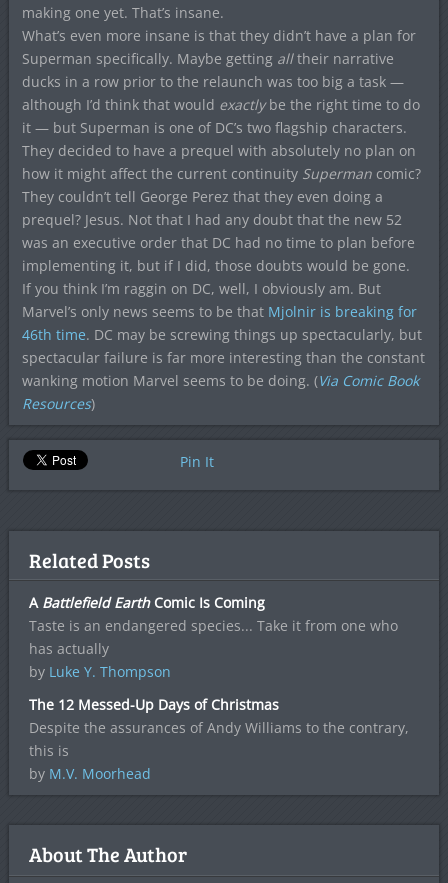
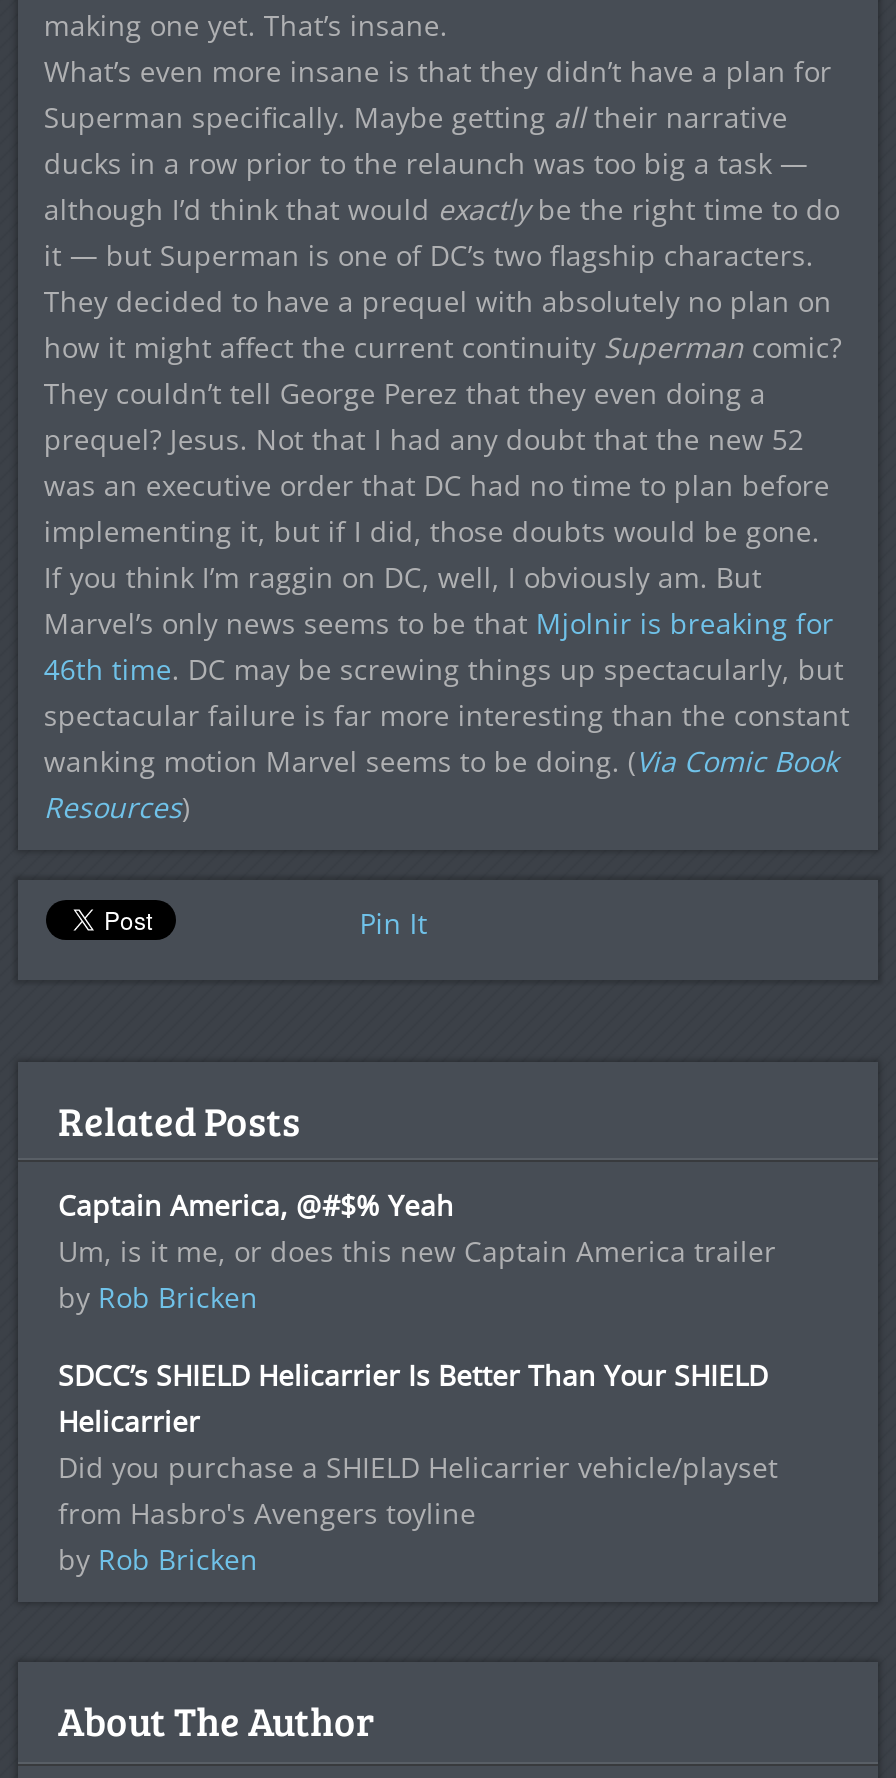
[29,593,398,681] A Battlefield Earth Comic Is Coming | Taste is an endangered species... Take it from one who | has actually | by Luke Y. Thompson -> [58,1186,776,1316] Captain America, @#$% Yeah | Um, is it me, or does this new Captain America trailer | by Rob Bricken
[29,695,409,783] The 12 Messed-Up Days of Christmas | Despite the assurances of Andy Williams to the contrary, | this is | by M.V. Moorhead -> [58,1356,778,1578] SDCC’s SHIELD Helicarrier Is Better Than Your SHIELD | Helicarrier | Did you purchase a SHIELD Helicarrier vehicle/playset | from Hasbro's Avengers toyline | by Rob Bricken

